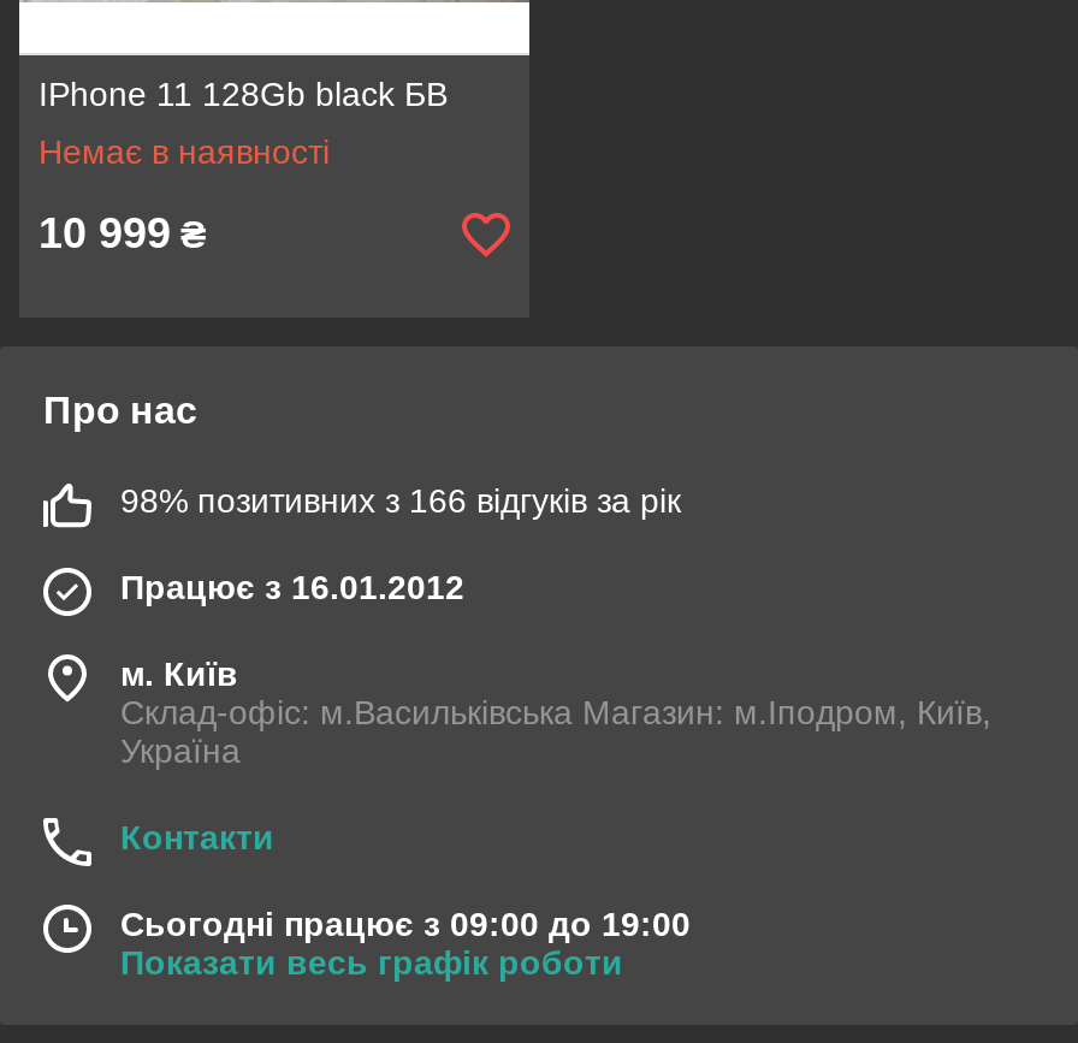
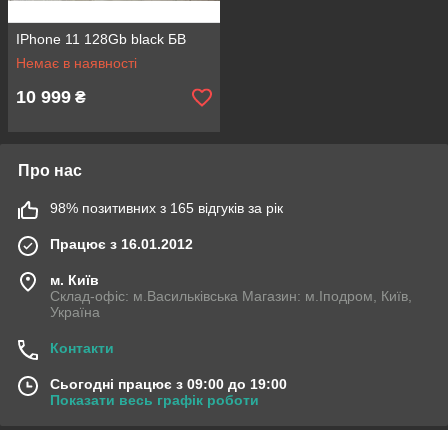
[120,481,681,520] 98% позитивних з 166 відгуків за рік -> [50,200,283,216] 98% позитивних з 165 відгуків за рік

